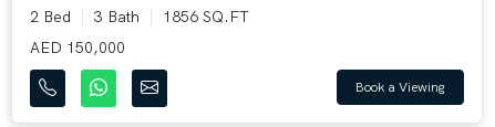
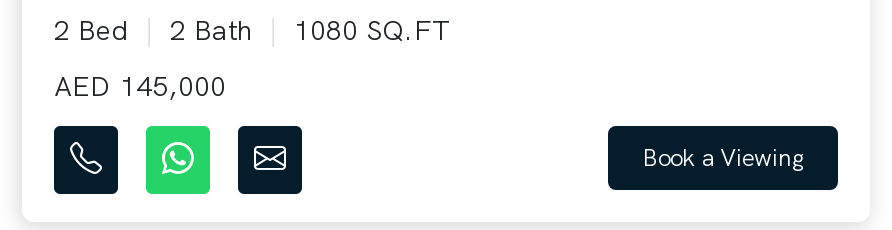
[94,7,140,27] 3 Bath -> [170,13,252,49] 2 Bath
[163,7,249,27] 1856 SQ.FT -> [294,13,450,49] 1080 SQ.FT
[30,38,125,58] AED 150,000 -> [54,69,226,105] AED 145,000

